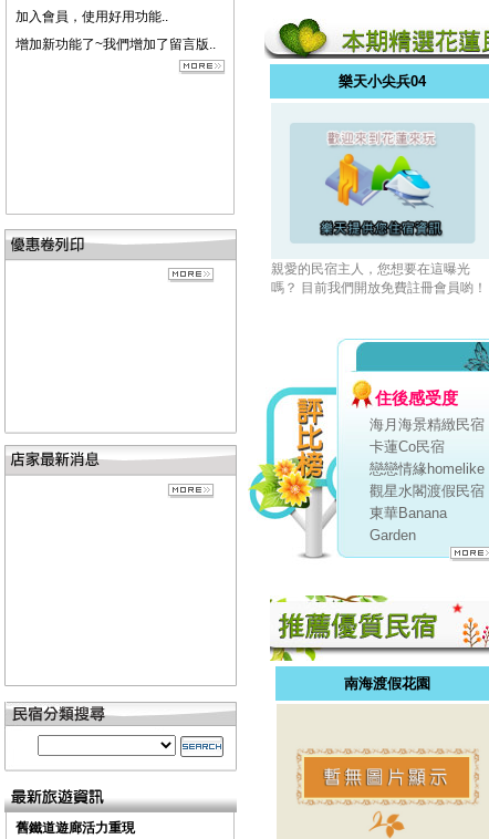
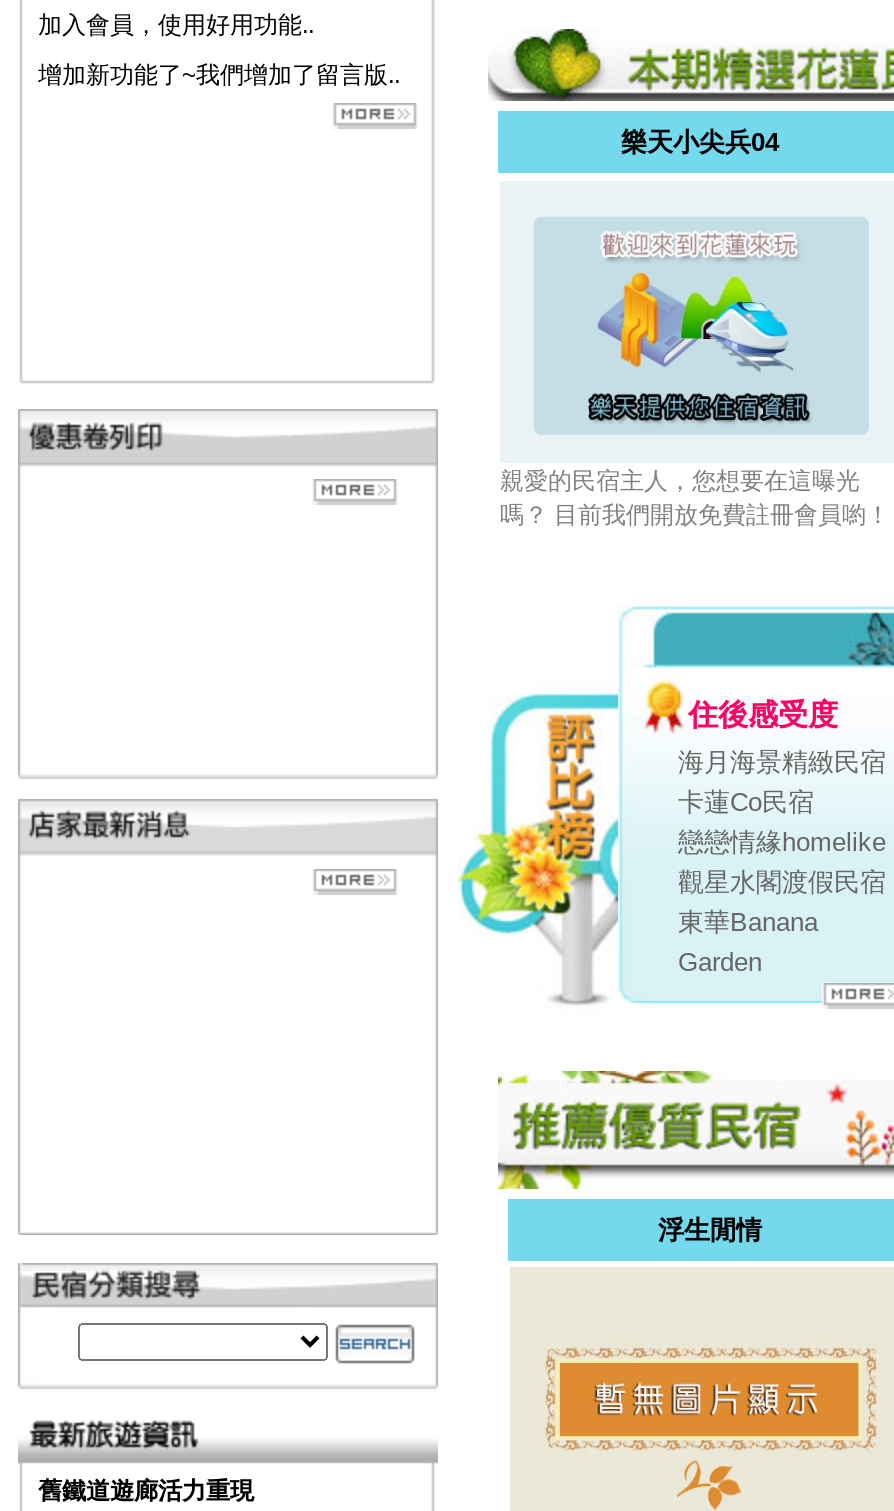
[344,675,430,692] 南海渡假花園 -> [658,1215,762,1245] 浮生閒情

